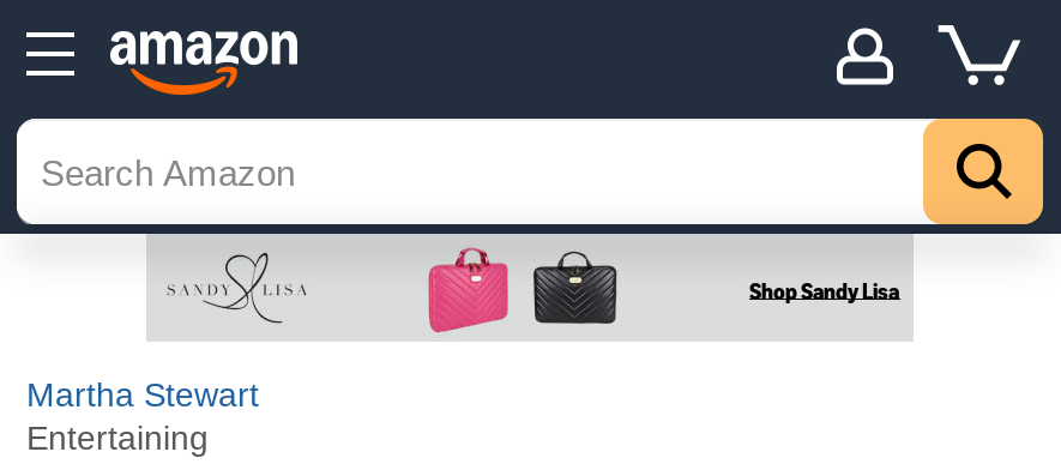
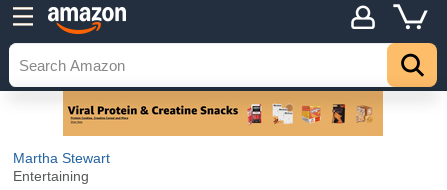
[149,231,911,339] [image] -> [63,90,383,136] [image]

